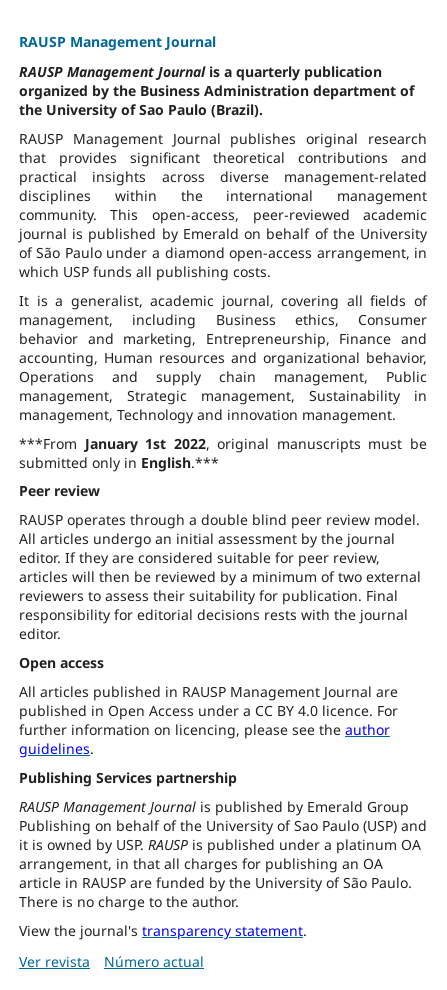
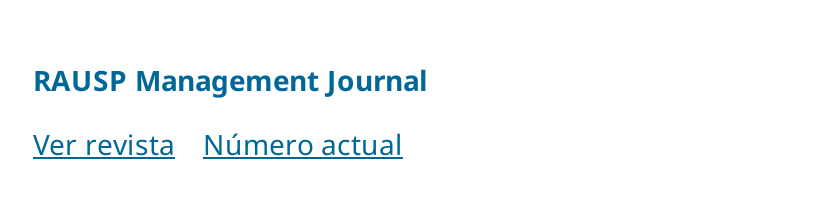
[19,61,427,940] RAUSP Management Journal is a quarterly publication | organized by the Business Administration department of | the University of Sao Paulo (Brazil). | RAUSP Management Journal publishes original research | that provides significant theoretical contributions and | practical insights across diverse management-related | disciplines within the international management | community. This open-access, peer-reviewed academic | journal is published by Emerald on behalf of the University | of São Paulo under a diamond open-access arrangement, in | which USP funds all publishing costs. | It is a generalist, academic journal, covering all fields of | management, including Business ethics, Consumer | behavior and marketing, Entrepreneurship, Finance and | accounting, Human resources and organizational behavior, | Operations and supply chain management, Public | management, Strategic management, Sustainability in | management, Technology and innovation management. | ***From January 1st 2022, original manuscripts must be | submitted only in English.*** | Peer review | RAUSP operates through a double blind peer review model. | All articles undergo an initial assessment by the journal | editor. If they are considered suitable for peer review, | articles will then be reviewed by a minimum of two external | reviewers to assess their suitability for publication. Final | responsibility for editorial decisions rests with the journal | editor. | Open access | All articles published in RAUSP Management Journal are | published in Open Access under a CC BY 4.0 licence. For | further information on licencing, please see the author | guidelines. | Publishing Services partnership | RAUSP Management Journal is published by Emerald Group | Publishing on behalf of the University of Sao Paulo (USP) and | it is owned by USP. RAUSP is published under a platinum OA | arrangement, in that all charges for publishing an OA | article in RAUSP are funded by the University of São Paulo. | There is no charge to the author. | View the journal's transparency statement. -> none

